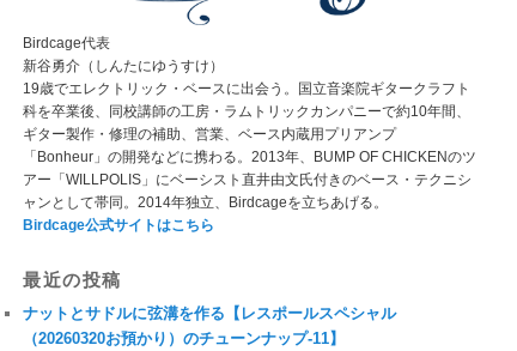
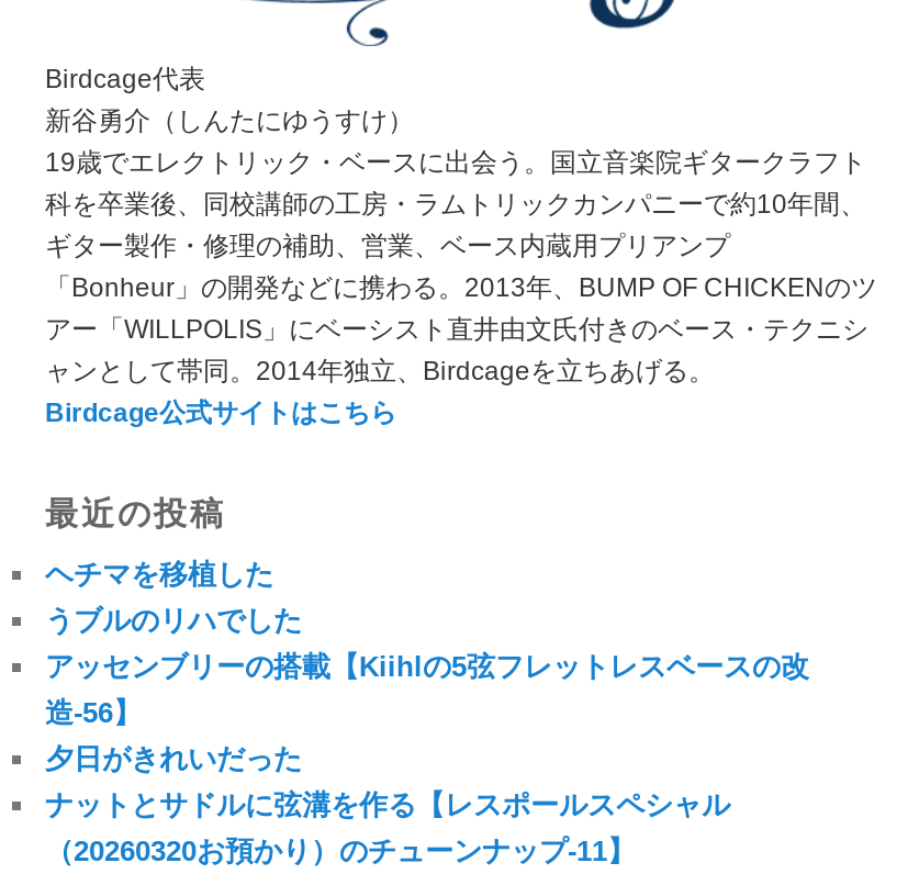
none -> [45,557,809,775] ヘチマを移植した | うブルのリハでした | アッセンブリーの搭載【Kiihlの5弦フレットレスベースの改 | 造-56】 | 夕日がきれいだった

